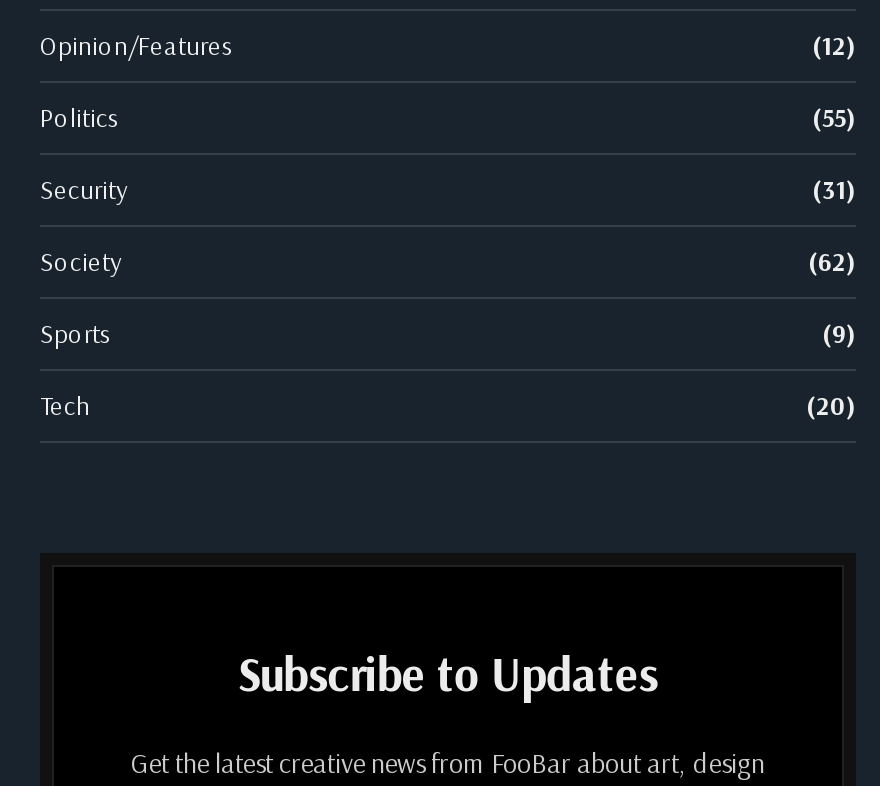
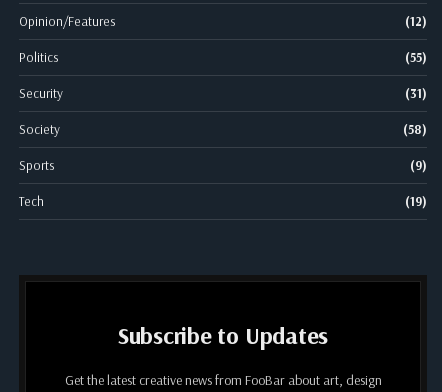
[808,244,856,276] (62) -> [403,121,427,137] (58)
[806,388,856,420] (20) -> [405,193,427,209] (19)

